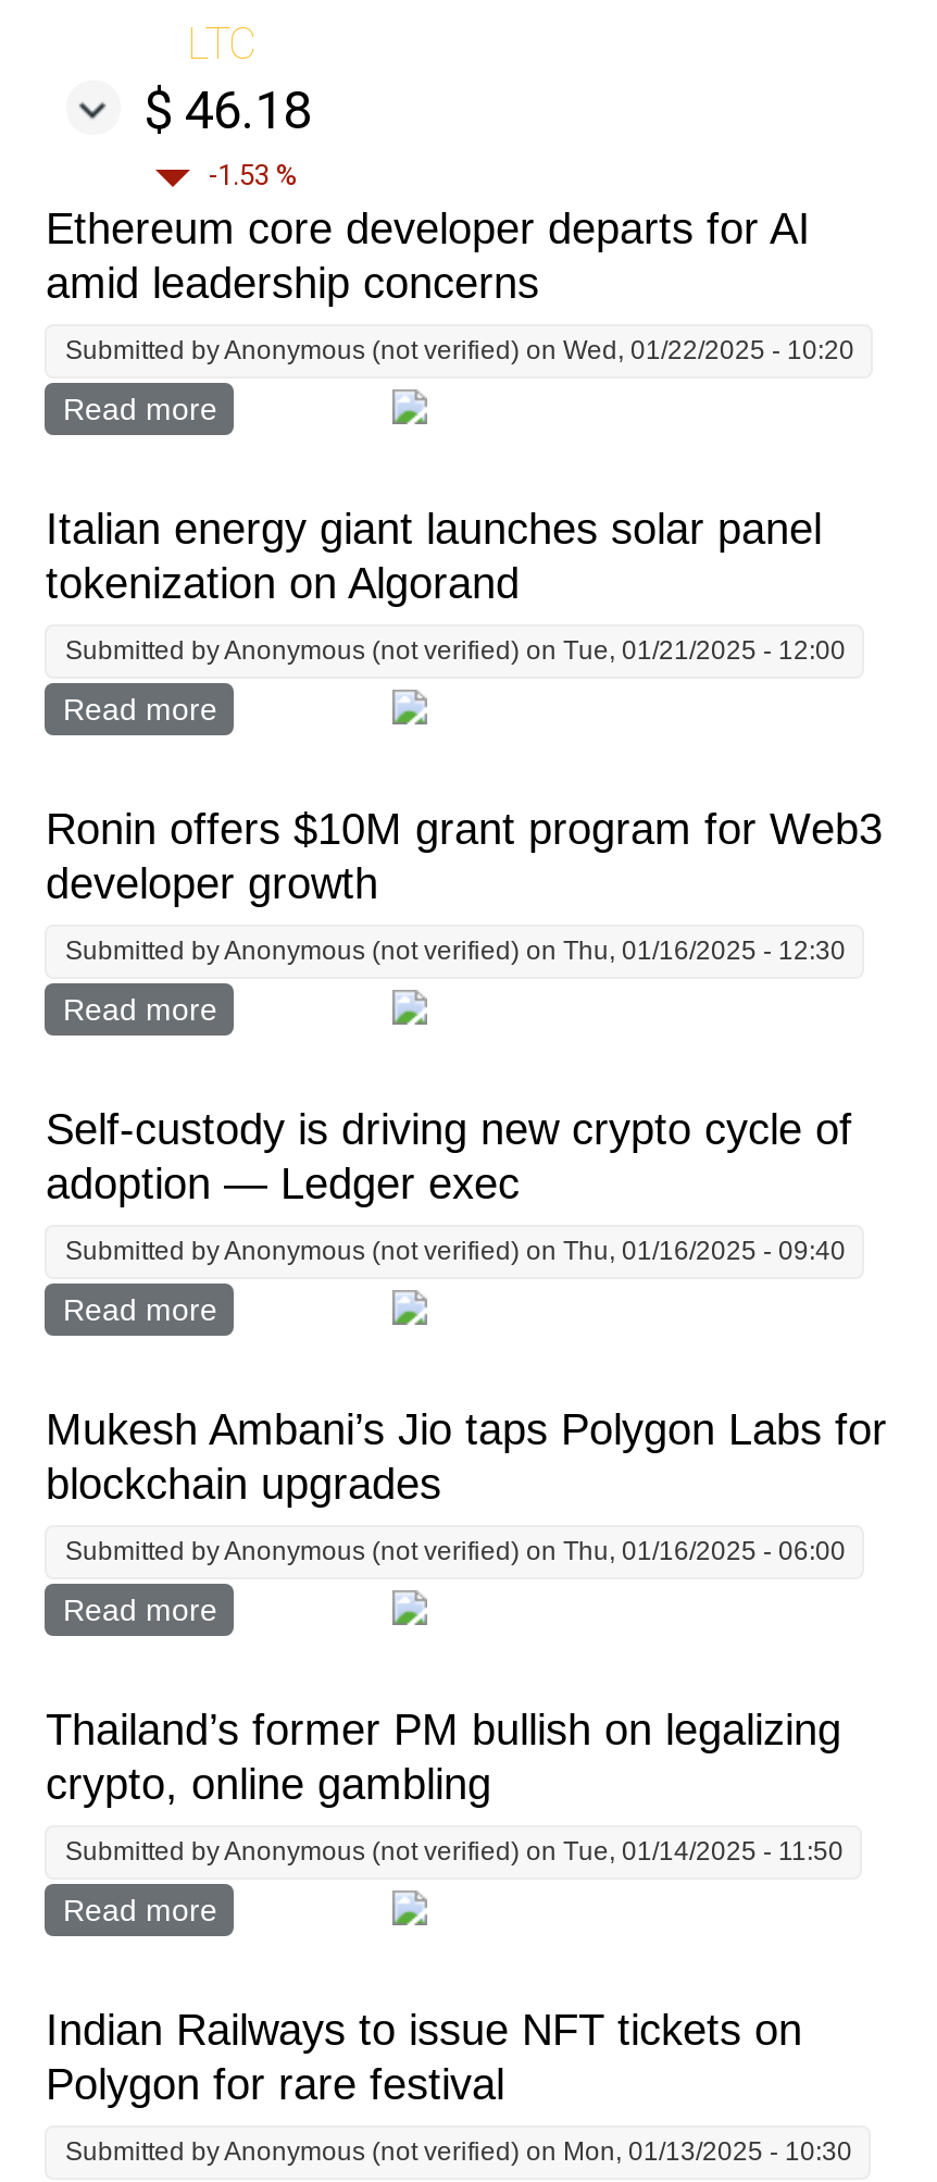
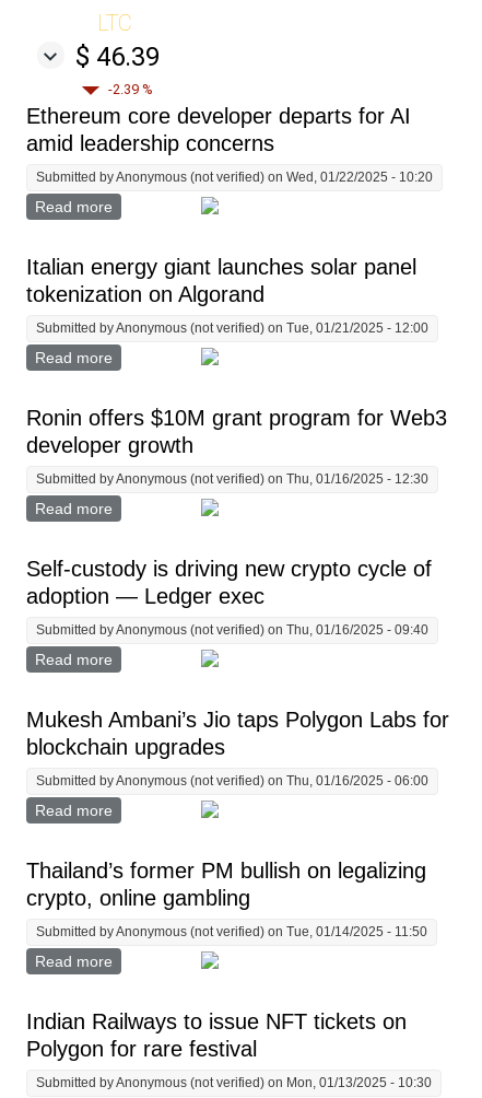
[143,82,311,142] $ 46.18 -> [76,42,160,73] $ 46.39
[209,160,298,193] -1.53 % -> [109,81,154,98] -2.39 %

